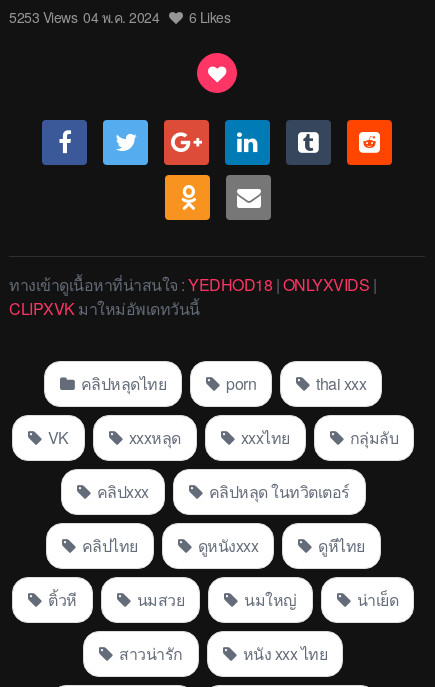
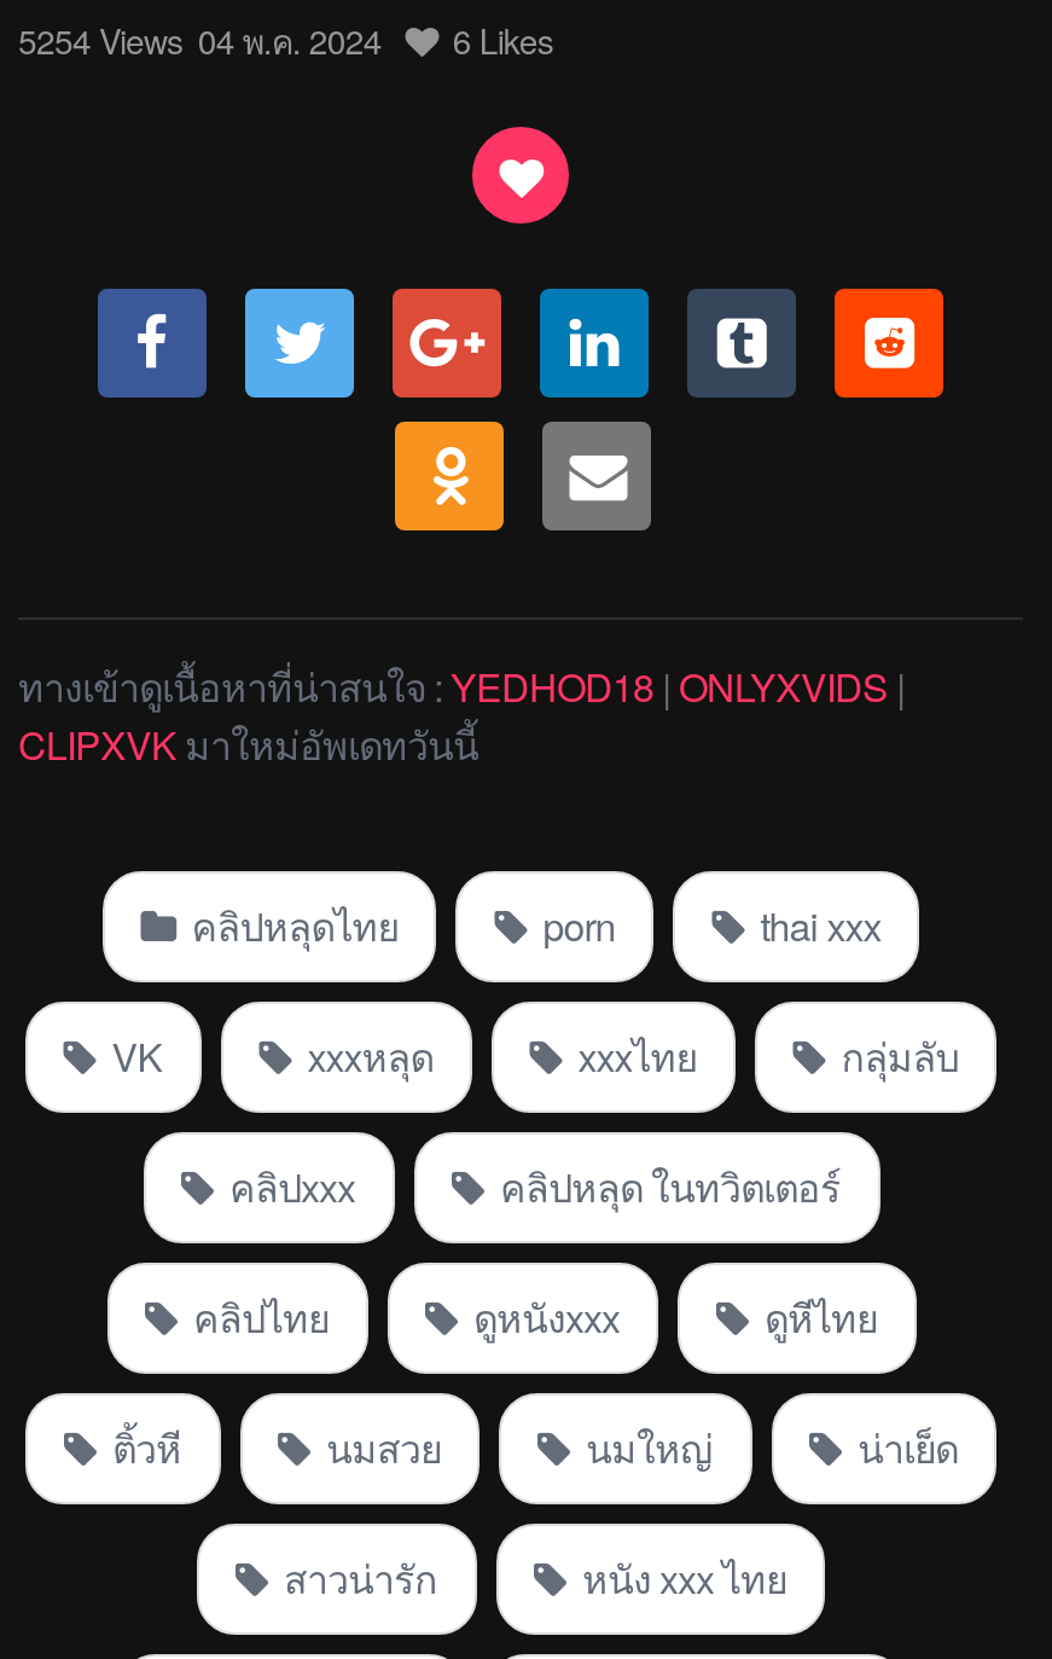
[9,6,230,27] 5253 Views 04 พ.ค. 2024 6 Likes -> [18,14,553,64] 5254 Views 04 พ.ค. 2024 6 Likes

